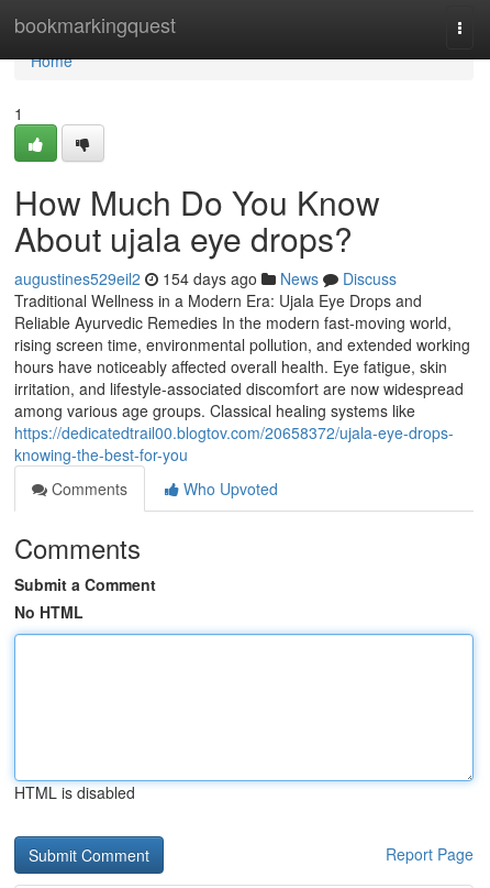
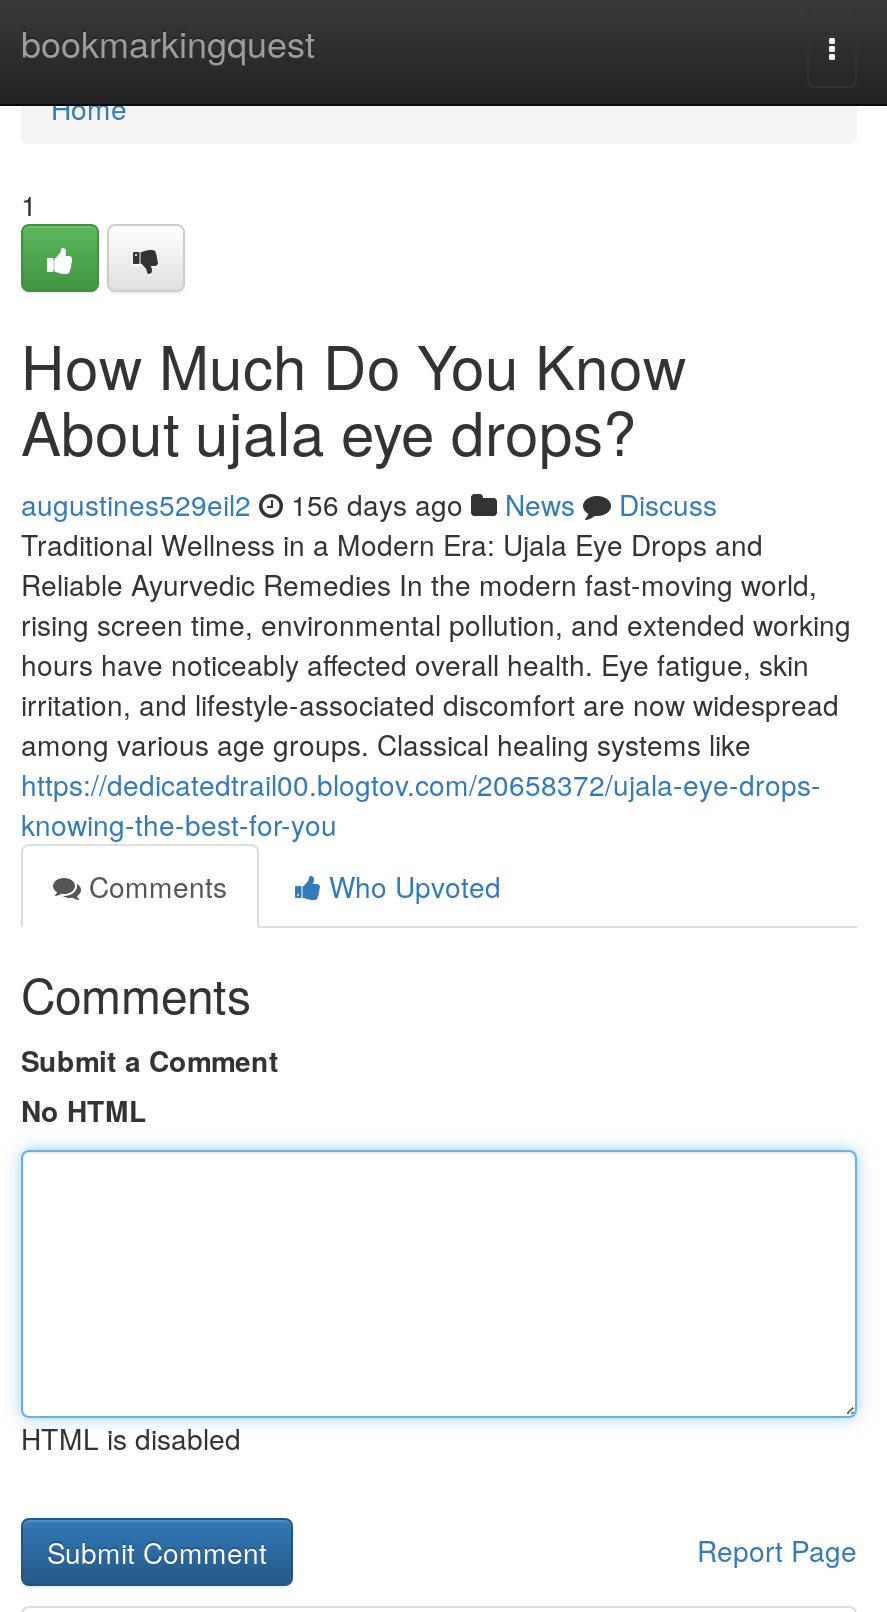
[14,267,397,289] augustines529eil2 154 days ago News Discuss -> [21,484,717,524] augustines529eil2 156 days ago News Discuss

